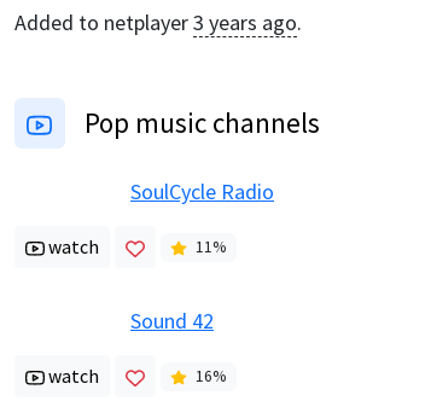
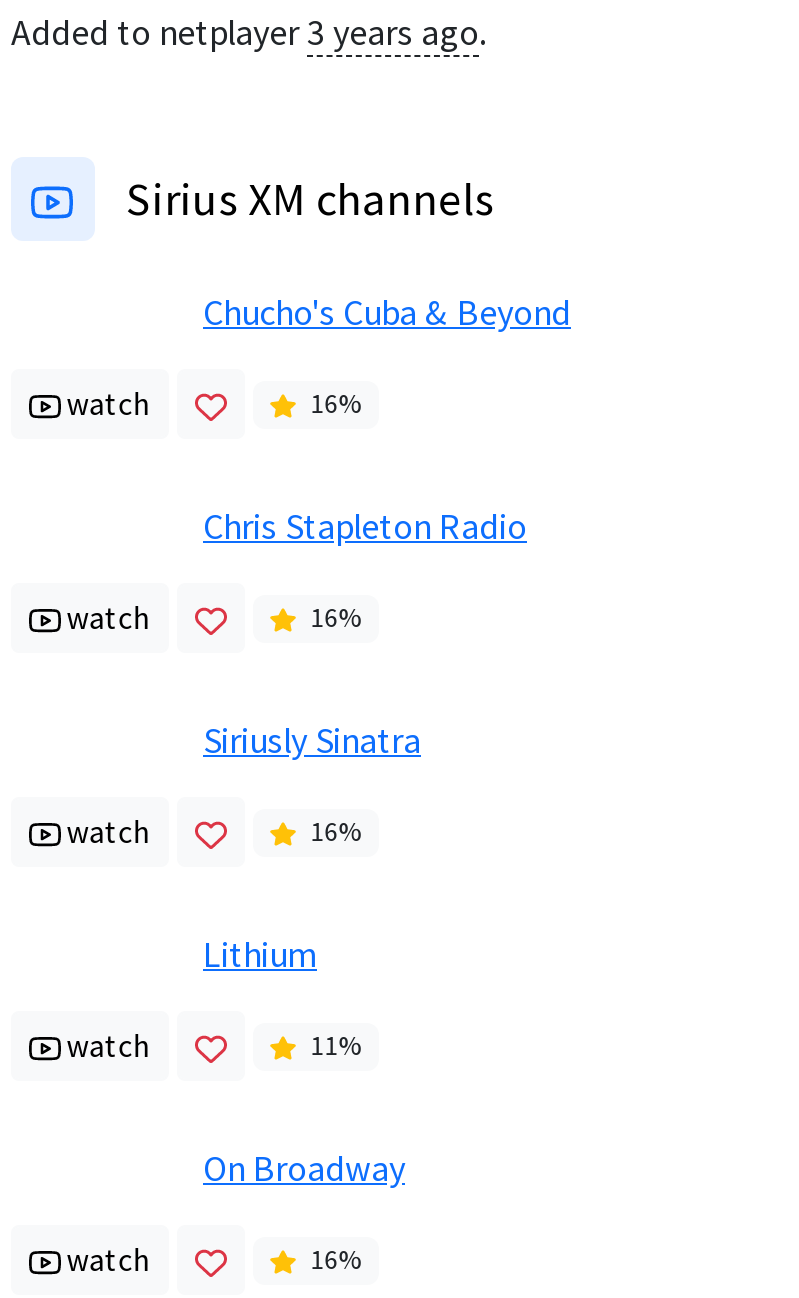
[84,105,319,205] Pop music channels | SoulCycle Radio -> [61,169,571,977] Sirius XM channels | Chucho's Cuba & Beyond | watch | 16% | Chris Stapleton Radio | watch | 16% | Siriusly Sinatra | watch | 16% | Lithium
[130,307,214,334] Sound 42 -> [203,1145,405,1191] On Broadway

